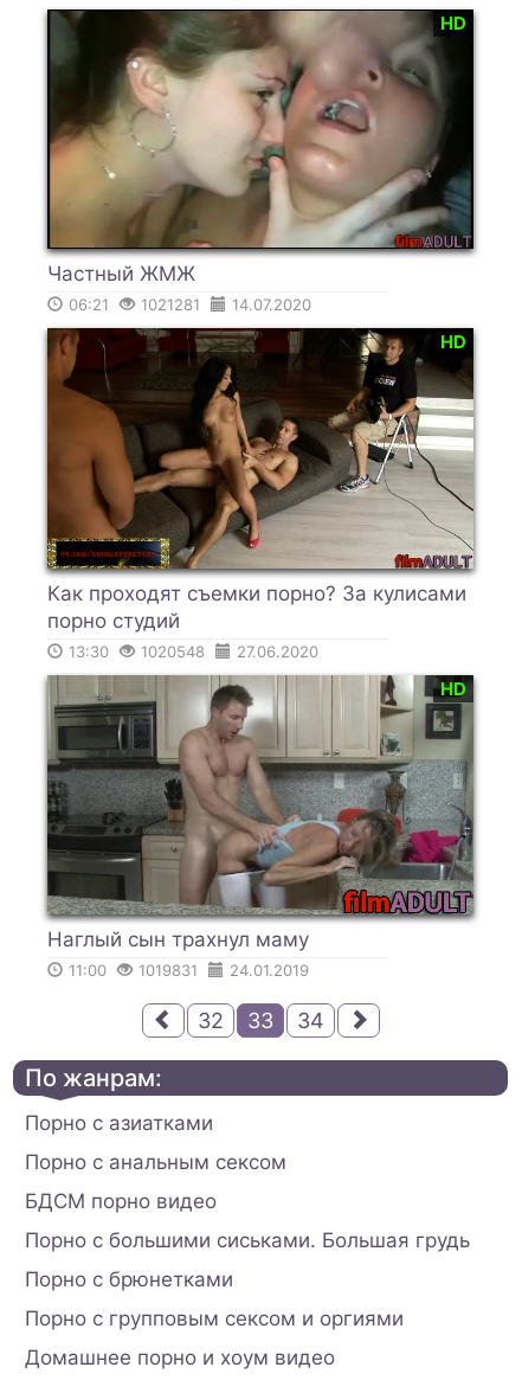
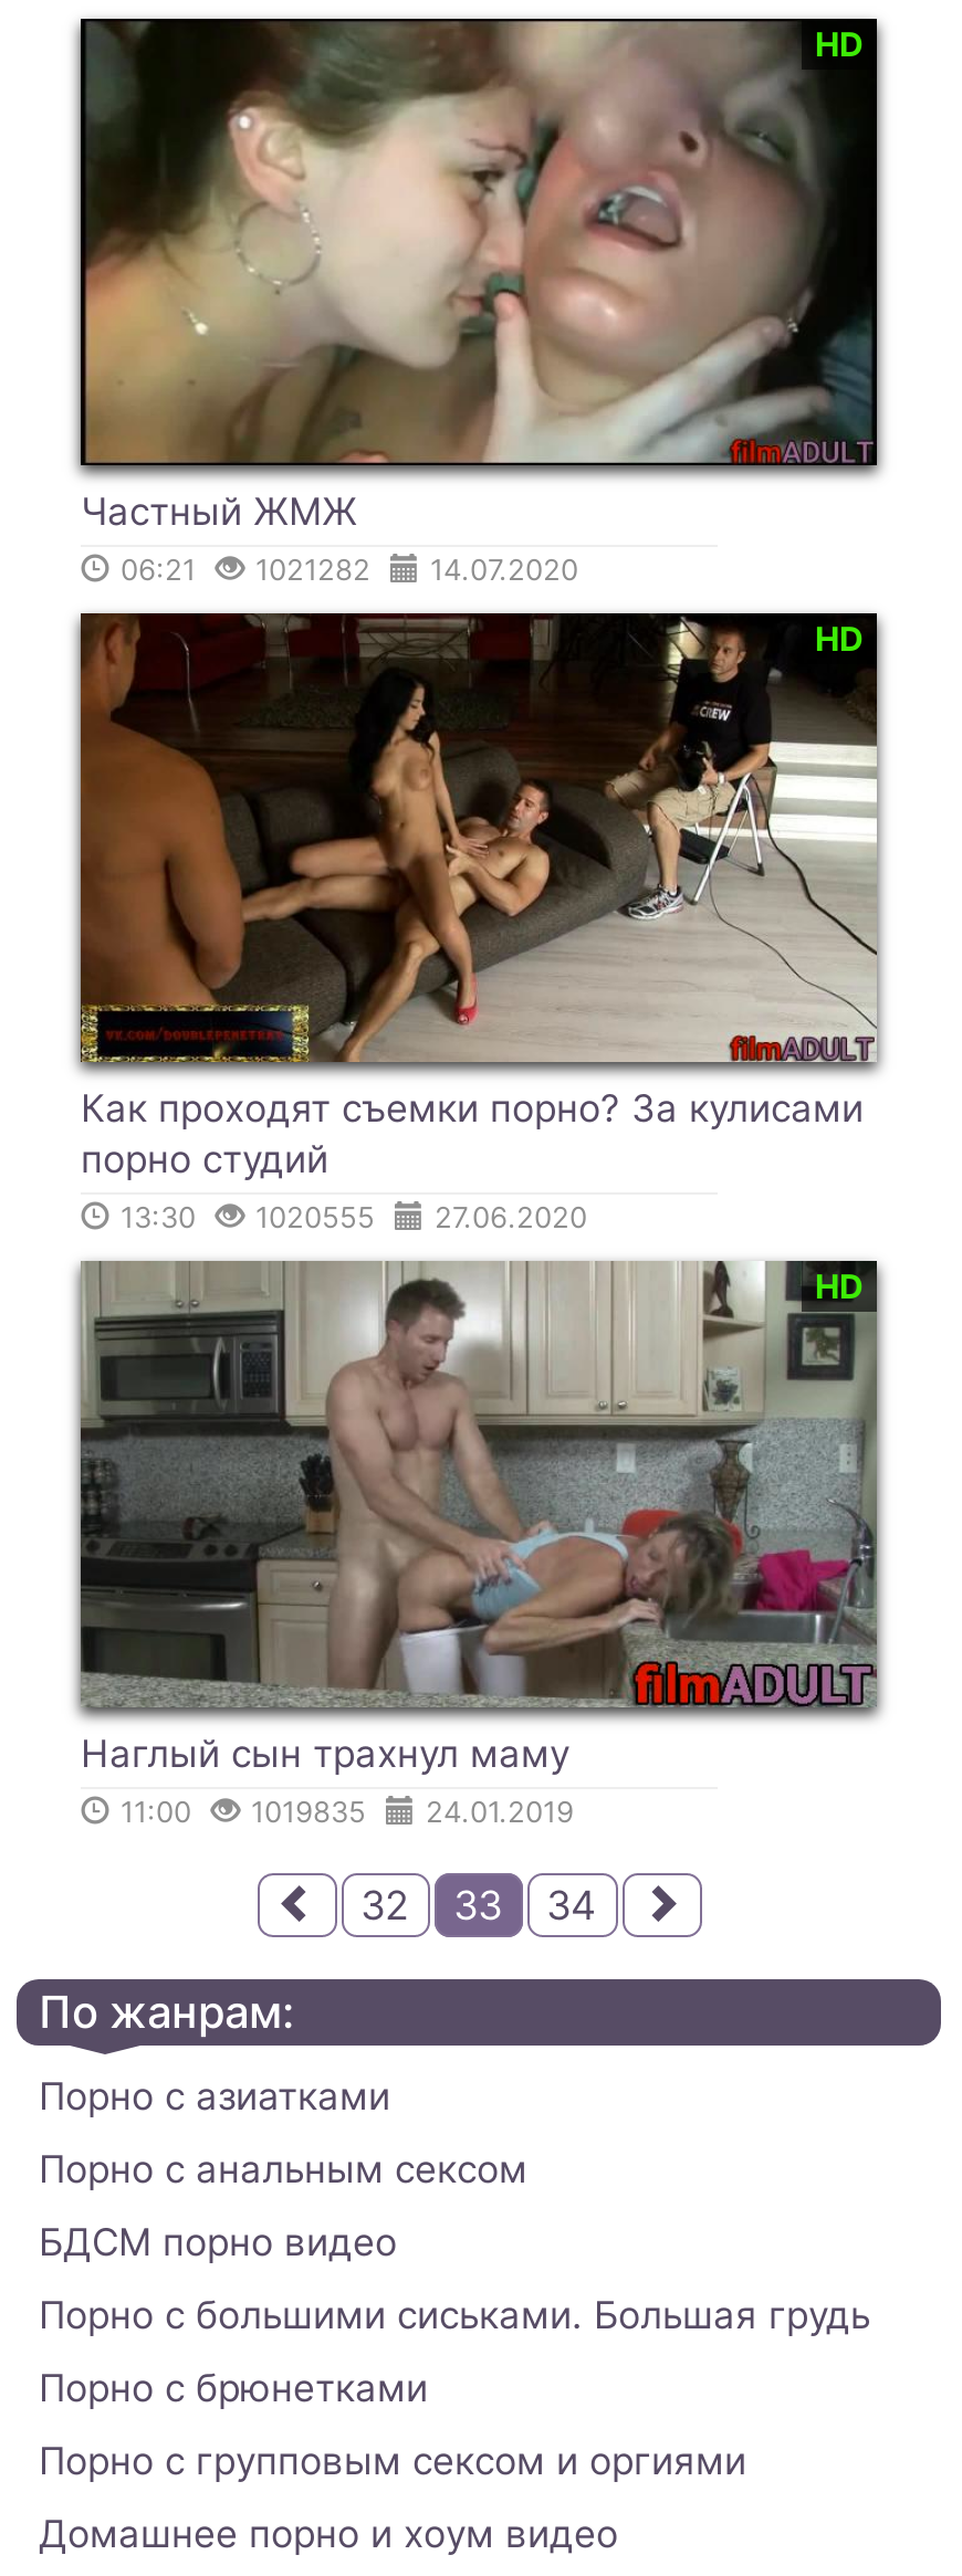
[69,295,311,314] 06:21 1021281 14.07.2020 -> [121,551,578,587] 06:21 1021282 14.07.2020
[69,641,318,660] 13:30 1020548 27.06.2020 -> [121,1198,587,1233] 13:30 1020555 27.06.2020
[69,961,309,980] 11:00 1019831 24.01.2019 -> [121,1794,574,1829] 11:00 1019835 24.01.2019

